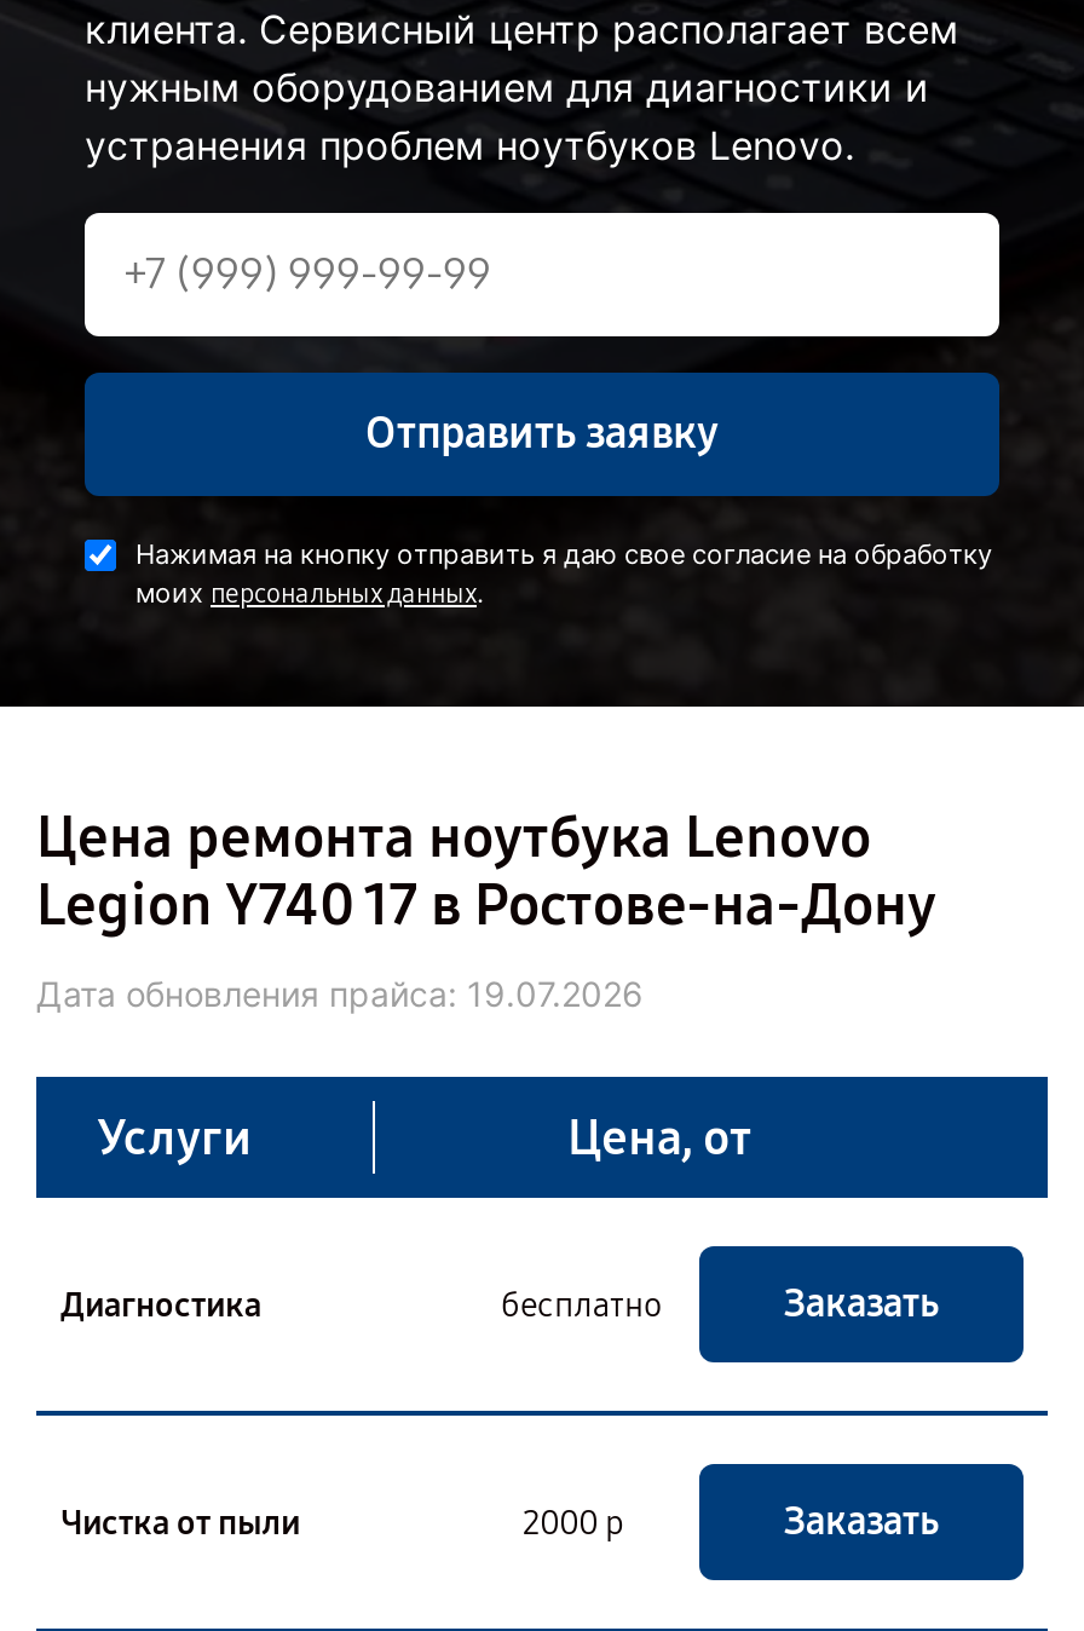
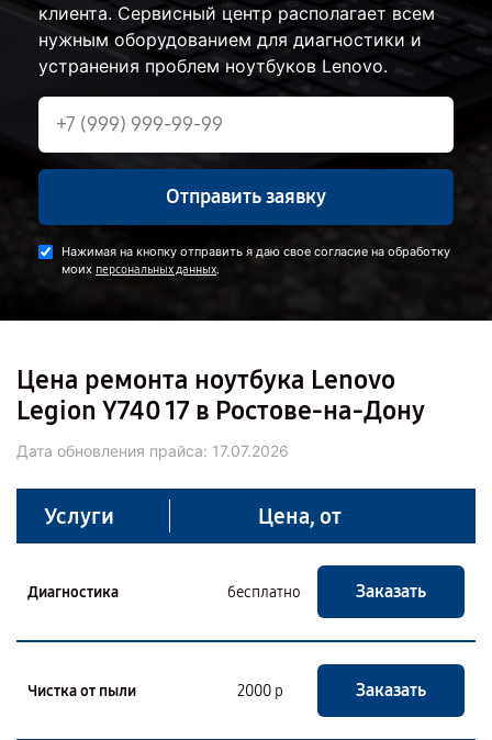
[36,973,644,1014] Дата обновления прайса: 19.07.2026 -> [16,441,289,460] Дата обновления прайса: 17.07.2026

